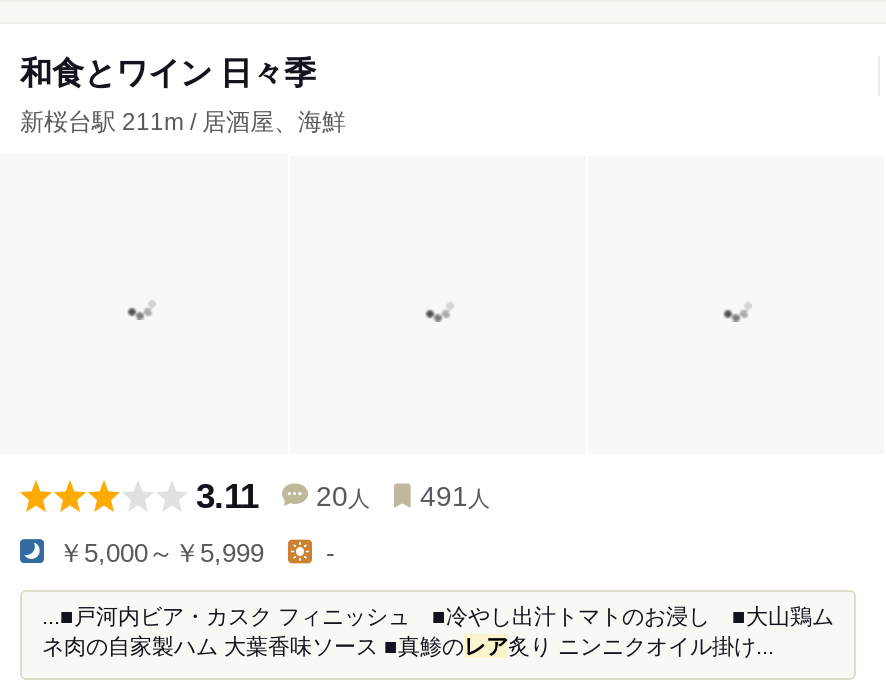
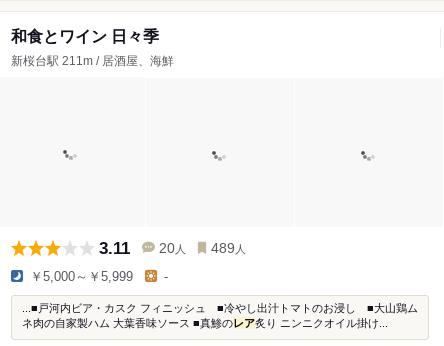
[196,477,490,517] 3.11 20人 491人 -> [99,238,246,258] 3.11 20人 489人

